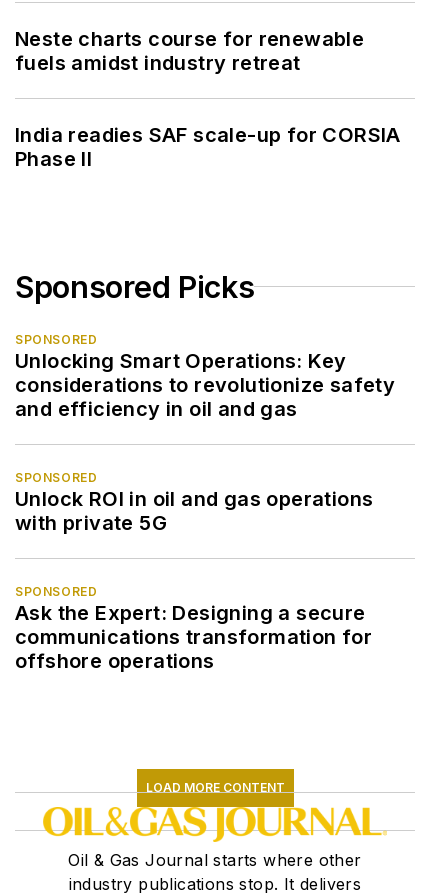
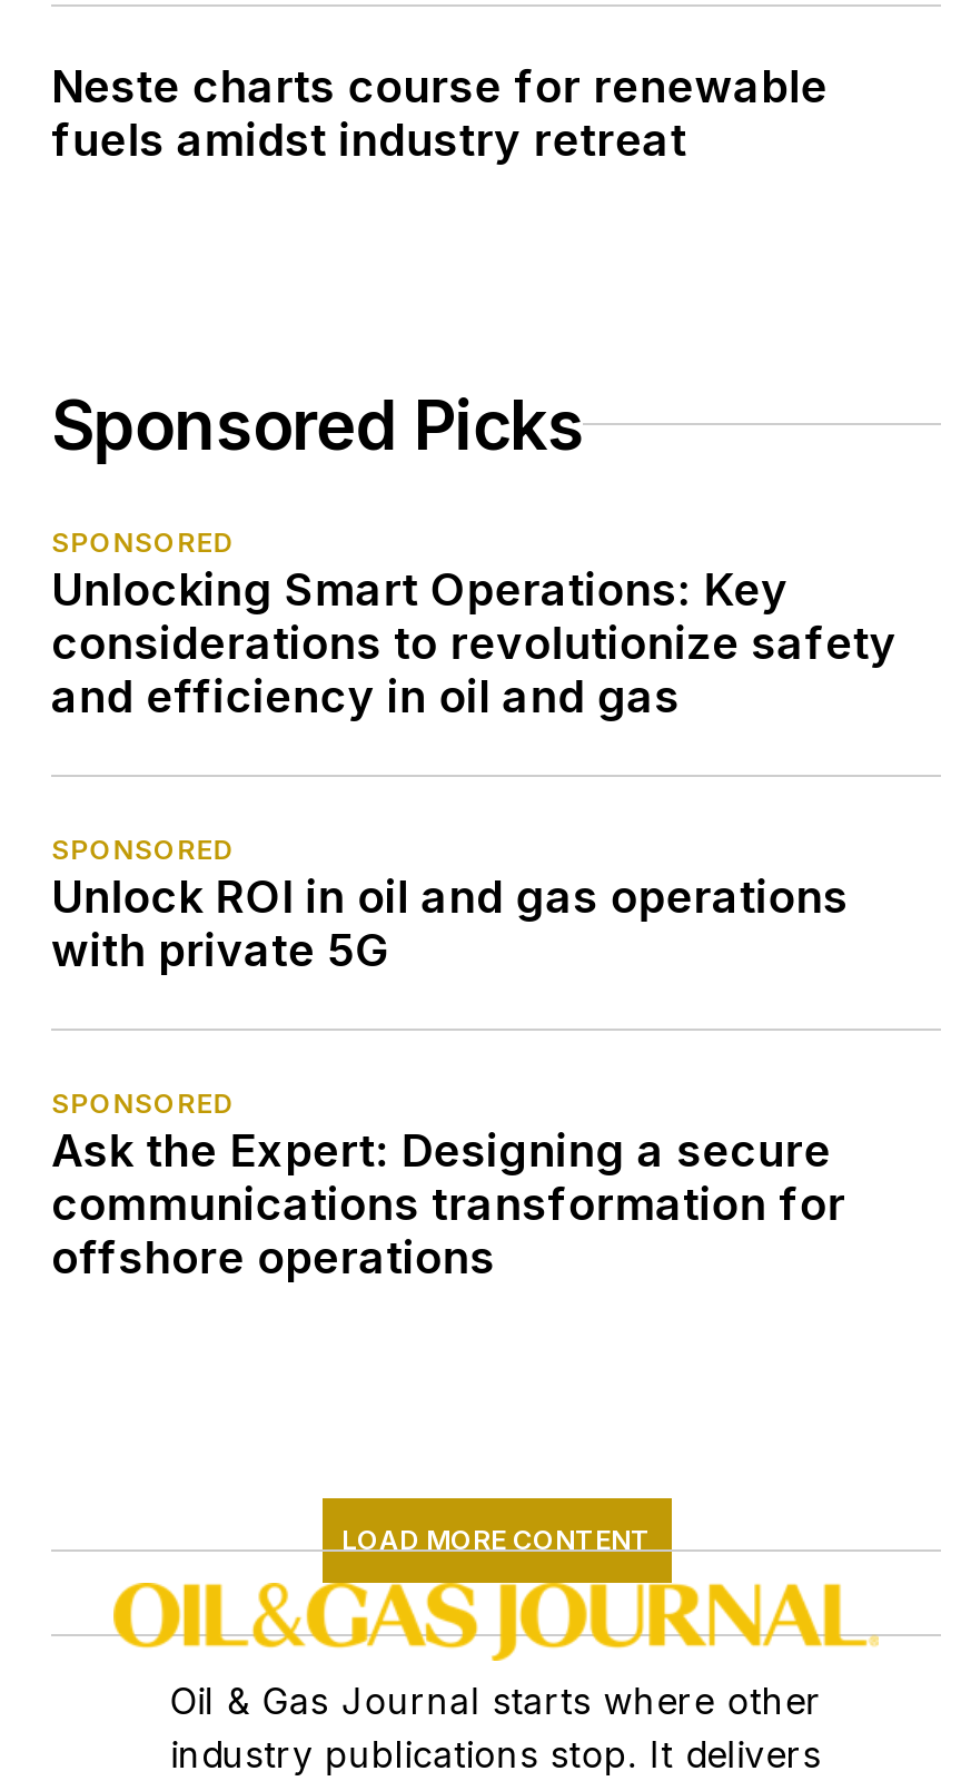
[15,123,401,171] India readies SAF scale-up for CORSIA | Phase II -> none

